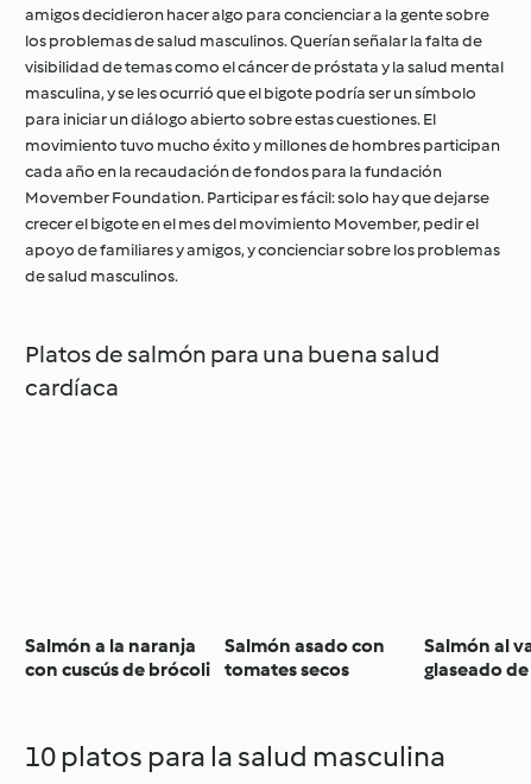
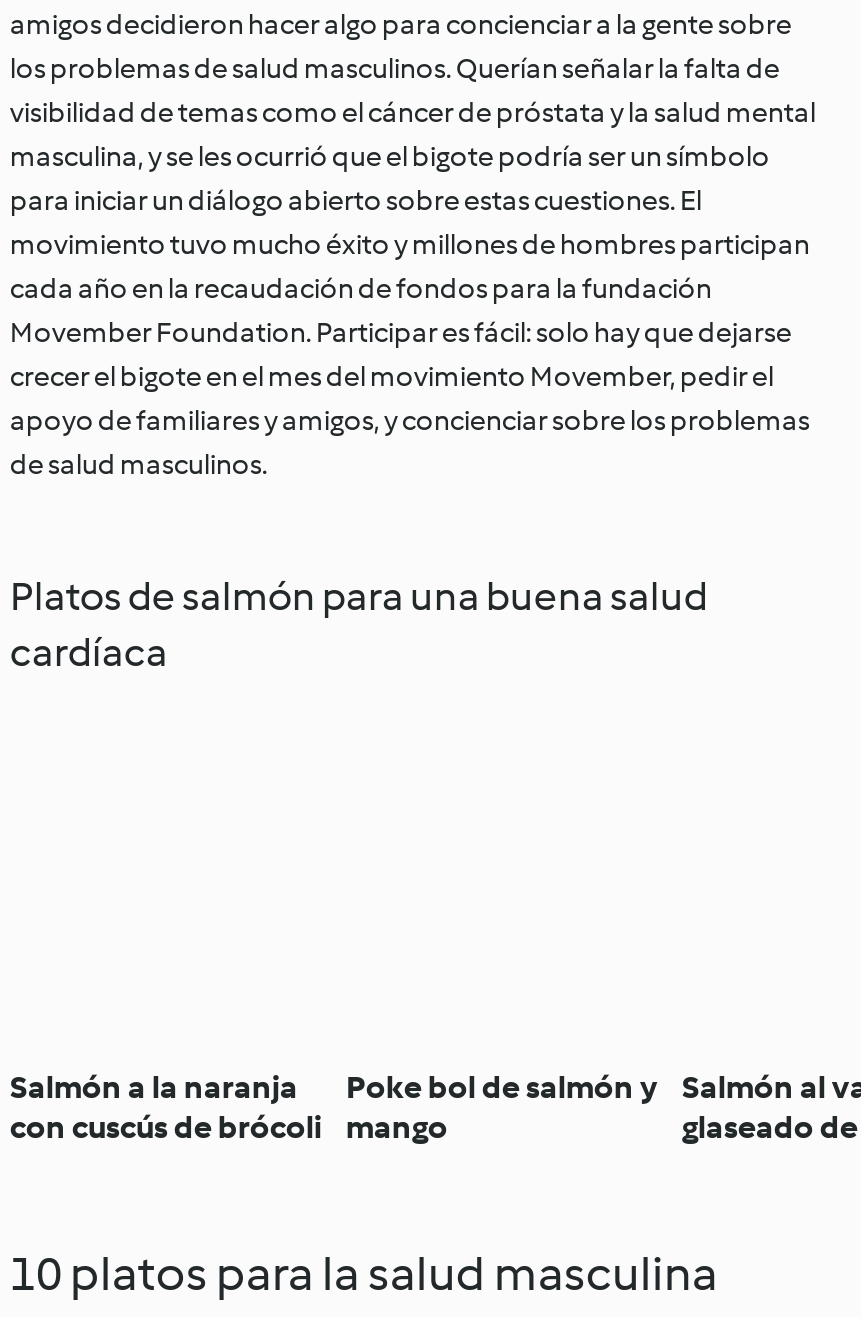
[225,634,385,680] Salmón asado con | tomates secos -> [346,1068,658,1146] Poke bol de salmón y | mango

